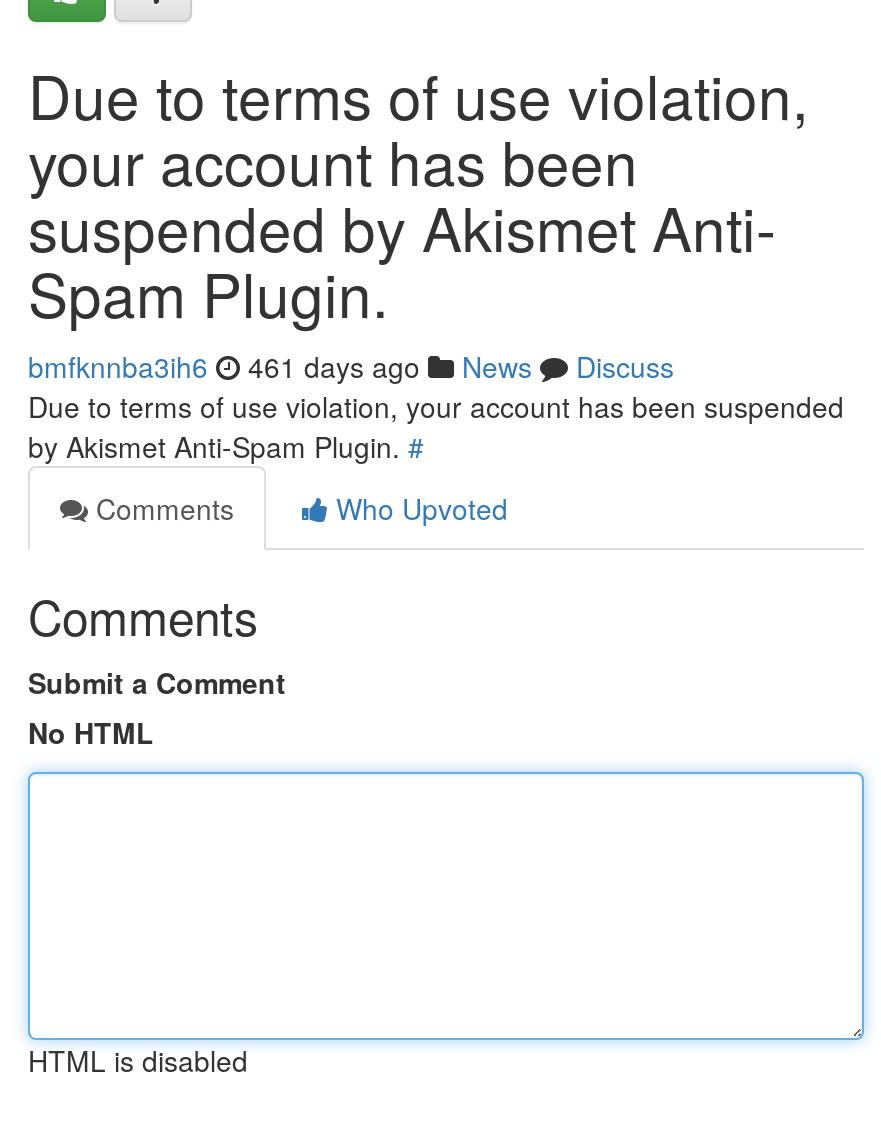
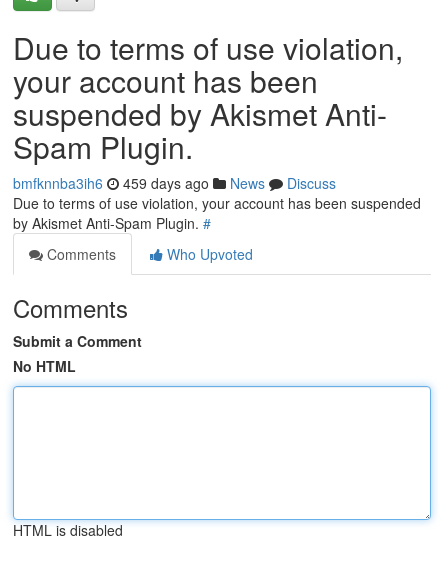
[28,346,674,386] bmfknnba3ih6 461 days ago News Discuss -> [13,173,336,193] bmfknnba3ih6 459 days ago News Discuss

